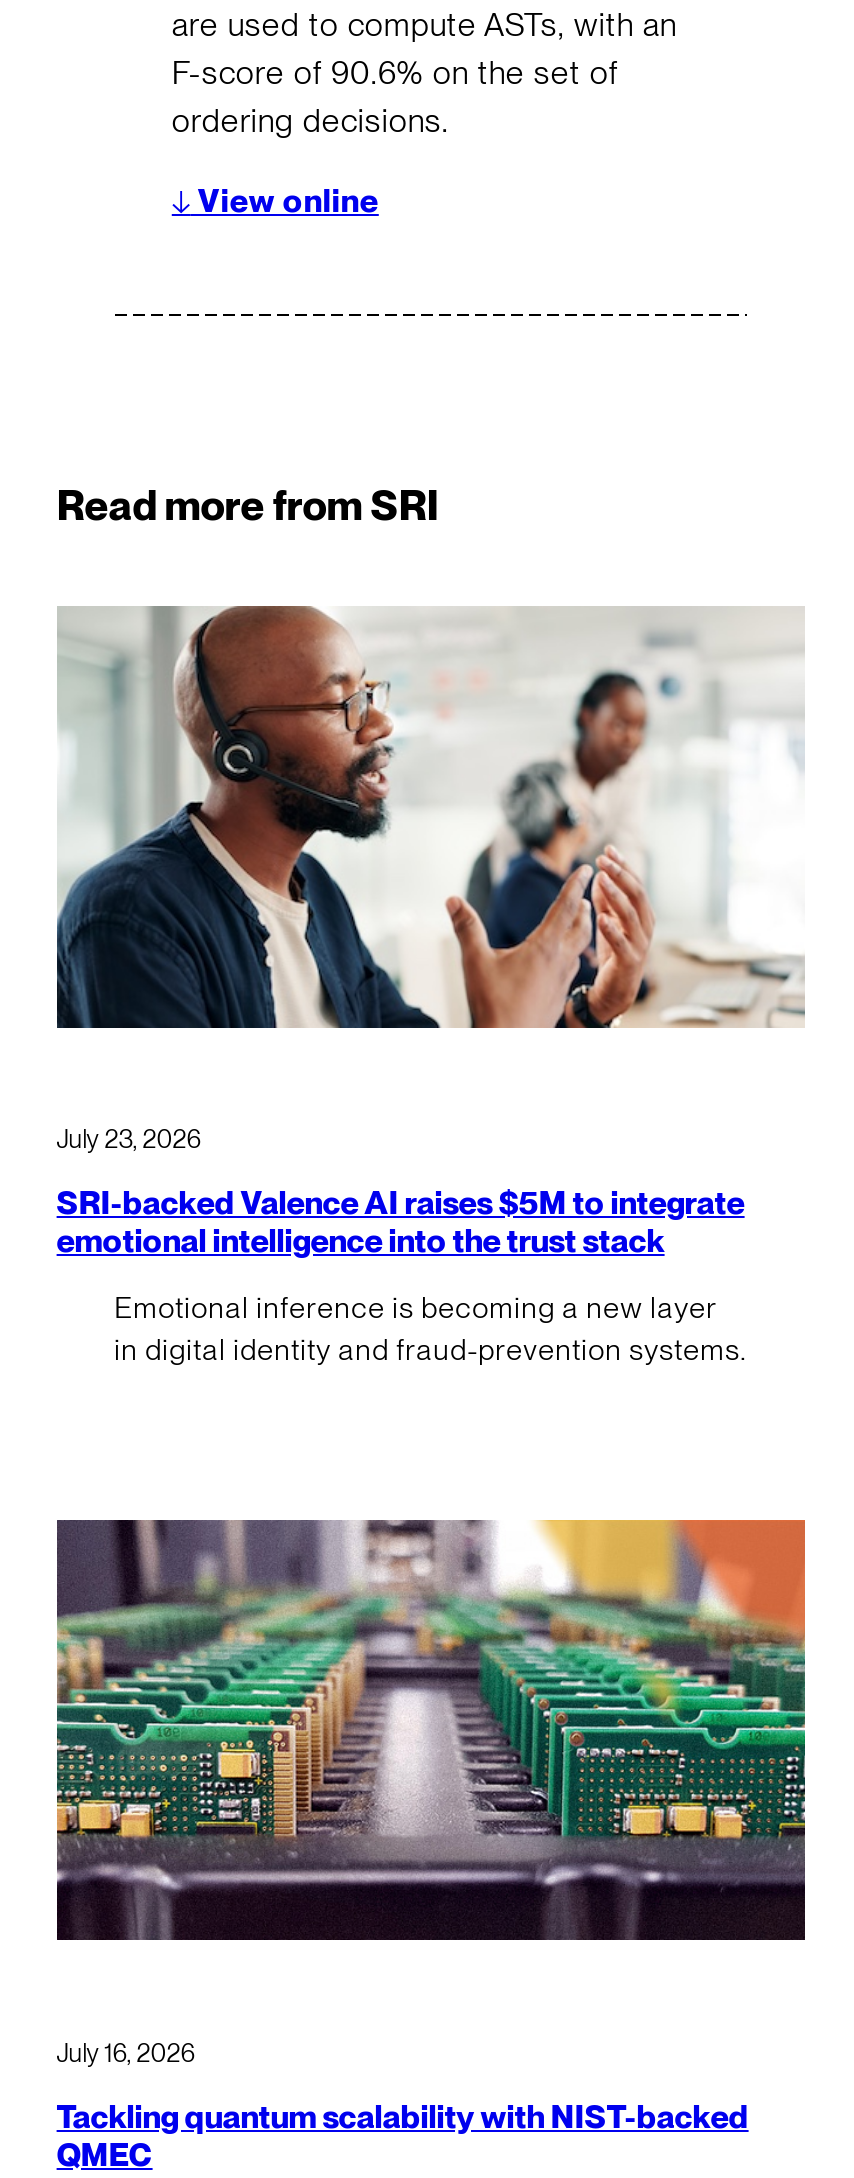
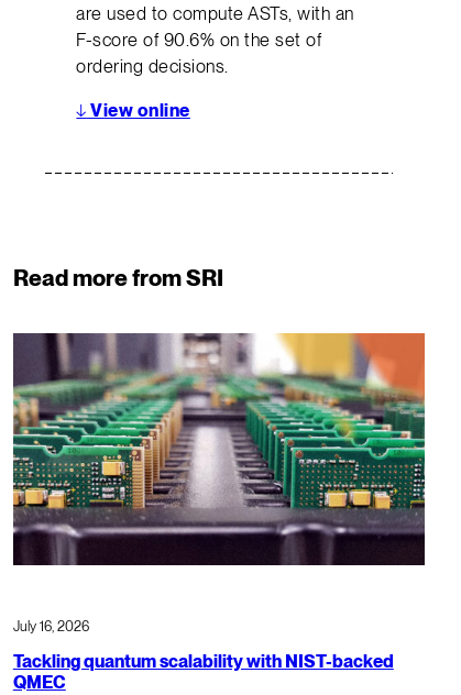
[57,606,805,1030] [image] -> none
[57,1124,747,1367] July 23, 2026 | SRI-backed Valence AI raises $5M to integrate | emotional intelligence into the trust stack | Emotional inference is becoming a new layer | in digital identity and fraud-prevention systems. -> none

